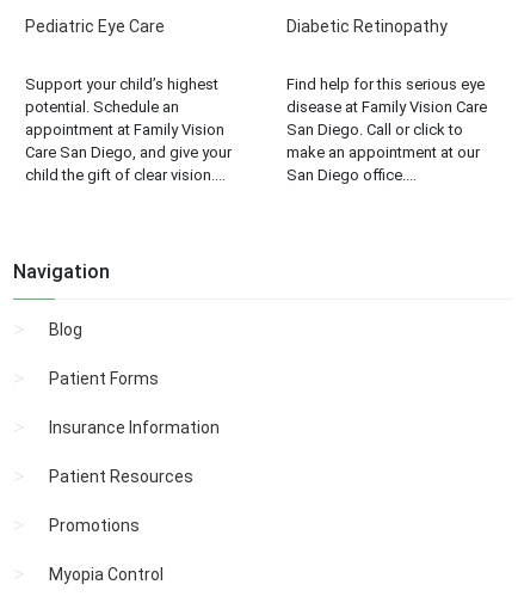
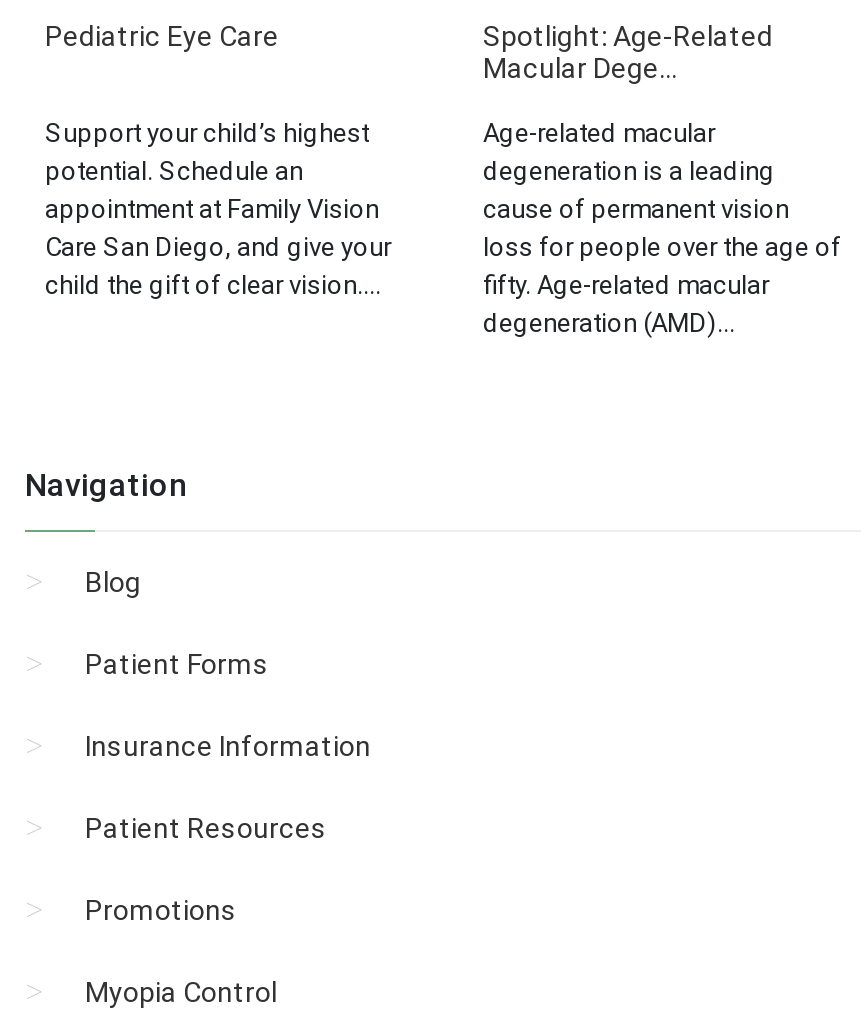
[286,16,448,35] Diabetic Retinopathy -> [483,19,773,83] Spotlight: Age-Related | Macular Dege...
[286,75,487,183] Find help for this serious eye | disease at Family Vision Care | San Diego. Call or click to | make an appointment at our | San Diego office.... -> [483,117,841,337] Age-related macular | degeneration is a leading | cause of permanent vision | loss for people over the age of | fifty. Age-related macular | degeneration (AMD)...

